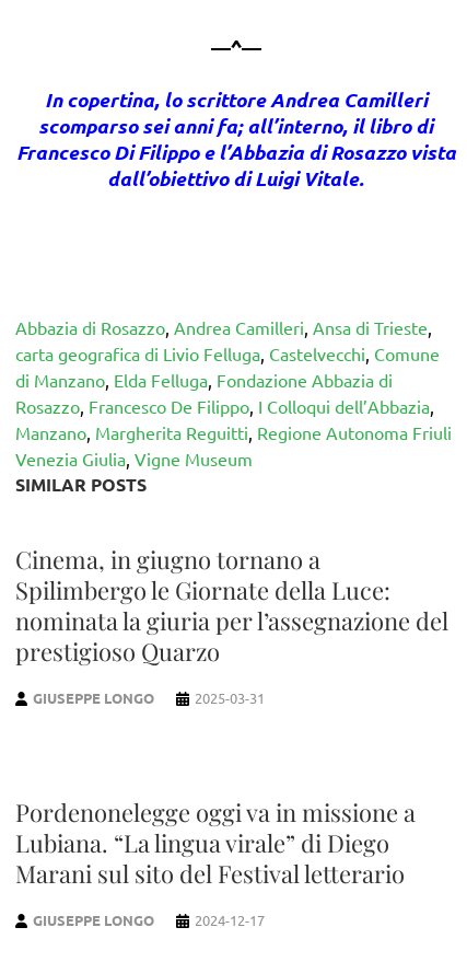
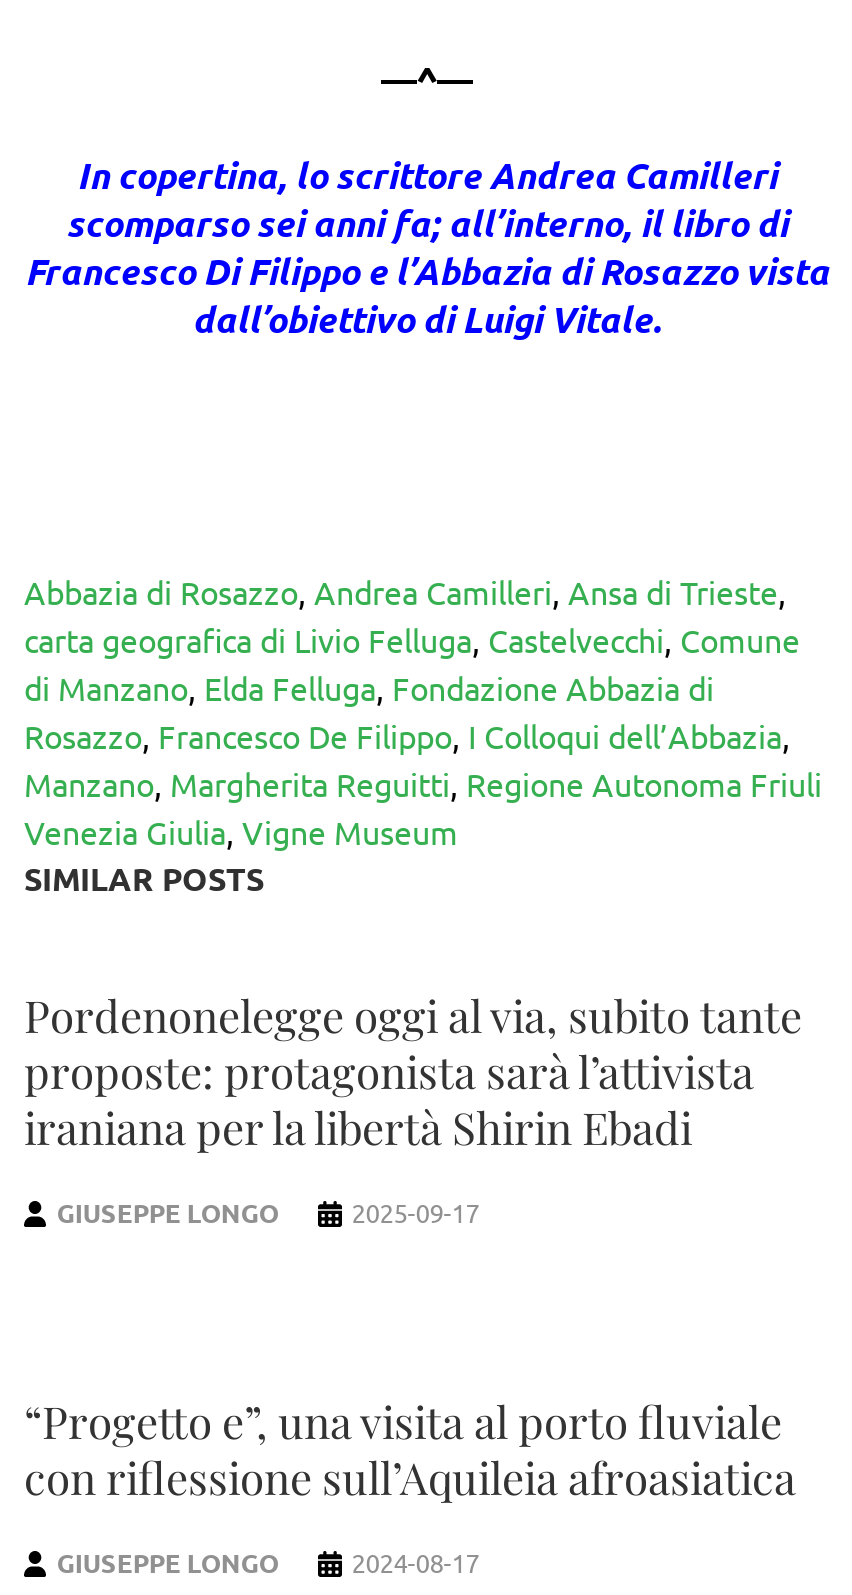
[15,543,448,667] Cinema, in giugno tornano a | Spilimbergo le Giornate della Luce: | nominata la giuria per l’assegnazione del | prestigioso Quarzo -> [24,985,802,1157] Pordenonelegge oggi al via, subito tante | proposte: protagonista sarà l’attivista | iraniana per la libertà Shirin Ebadi
[194,688,264,707] 2025-03-31 -> [352,1195,480,1229] 2025-09-17
[15,796,416,890] Pordenonelegge oggi va in missione a | Lubiana. “La lingua virale” di Diego | Marani sul sito del Festival letterario -> [24,1391,796,1507] “Progetto e”, una visita al porto fluviale | con riflessione sull’Aquileia afroasiatica
[194,910,264,929] 2024-12-17 -> [352,1545,480,1579] 2024-08-17

